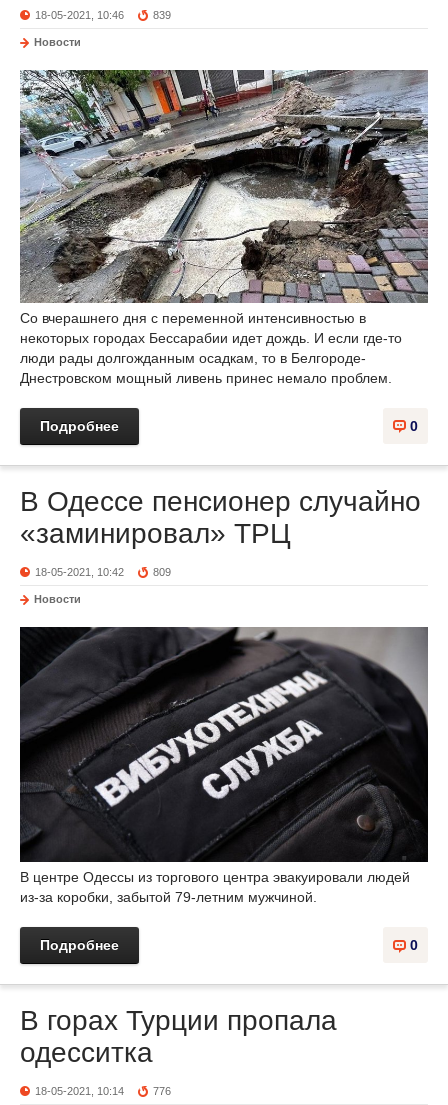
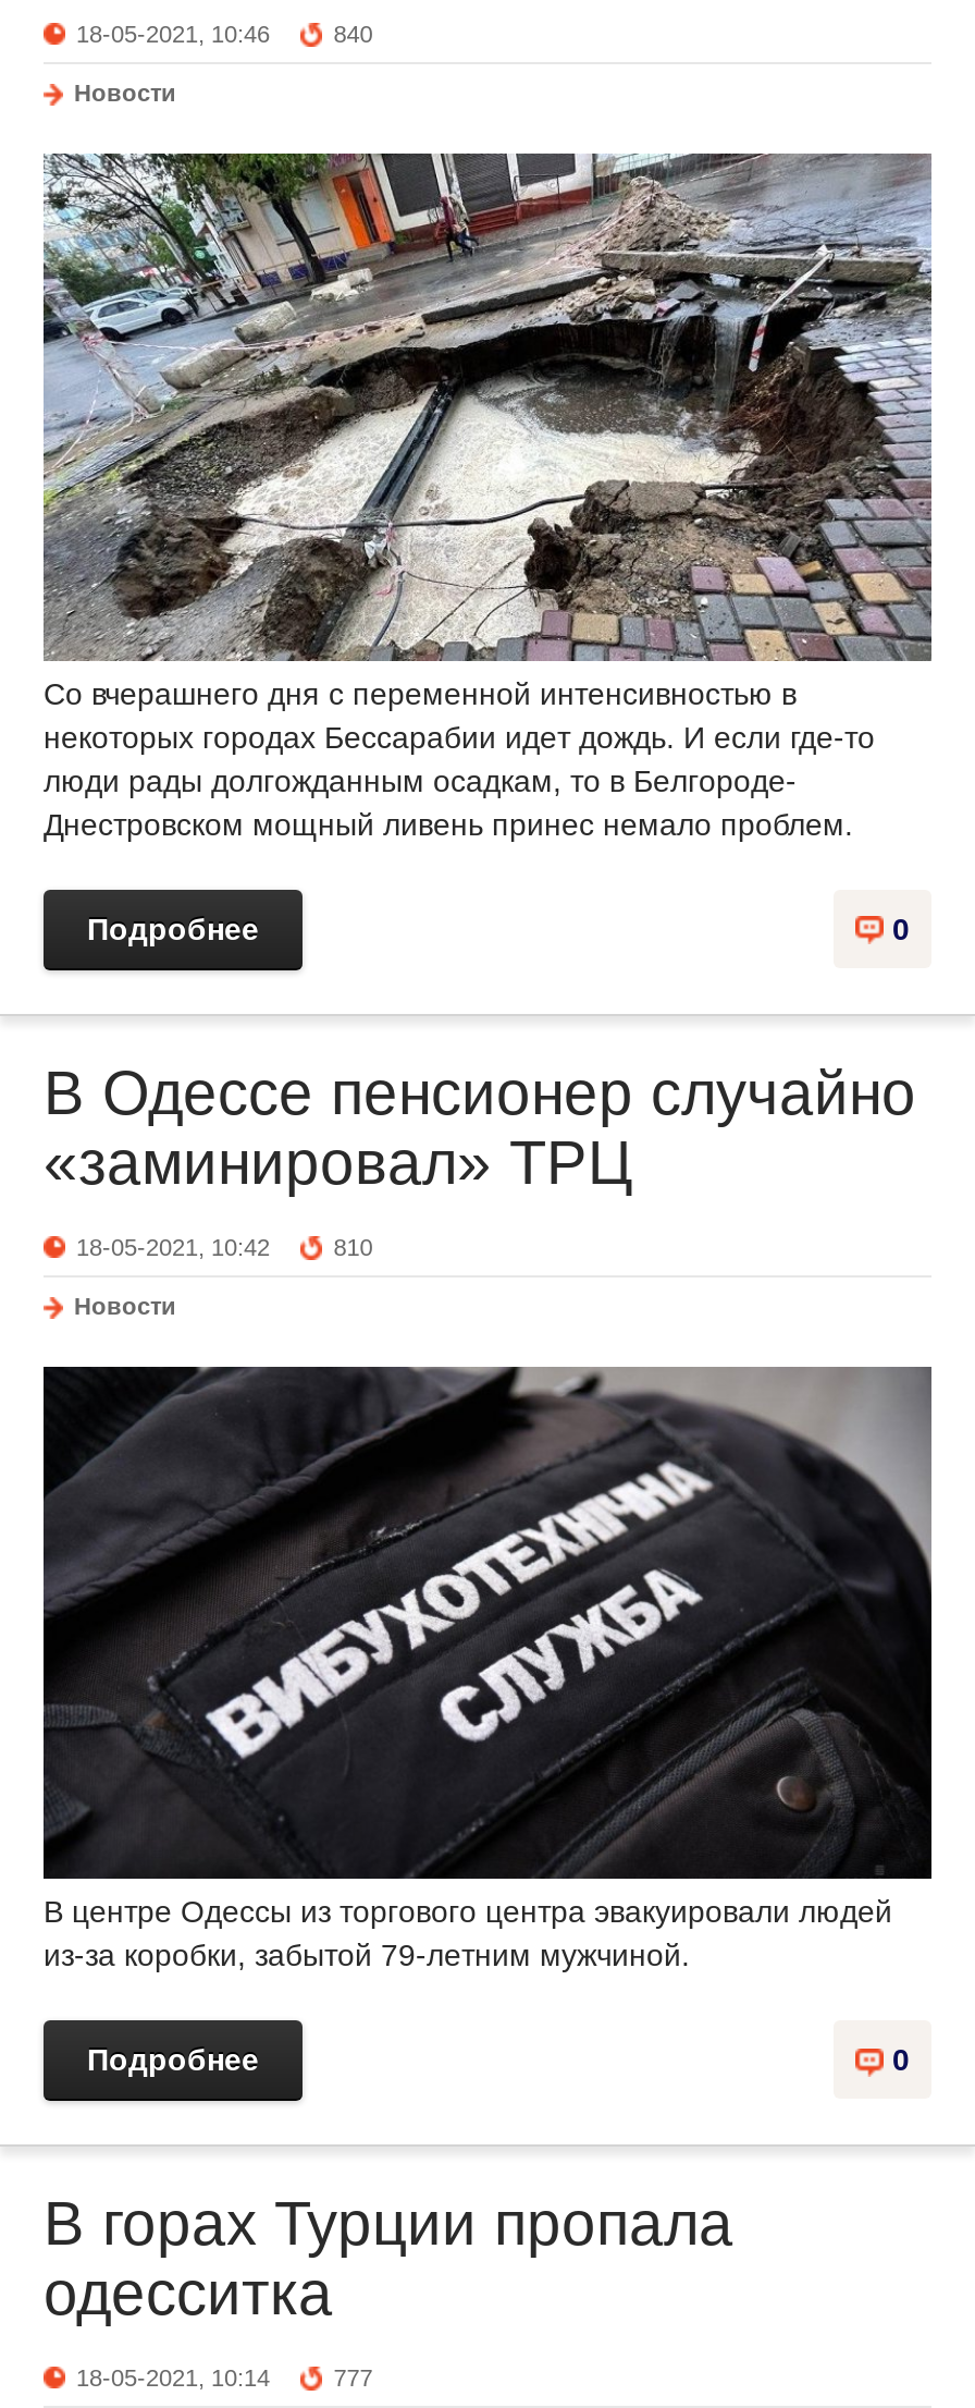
[153,9,171,21] 839 -> [333,20,373,46] 840
[153,565,171,577] 809 -> [333,1233,373,1259] 810
[153,1085,171,1097] 776 -> [333,2364,373,2390] 777

